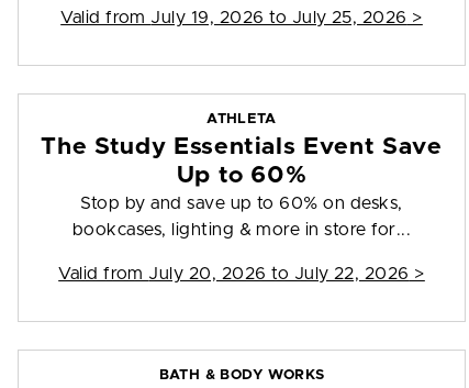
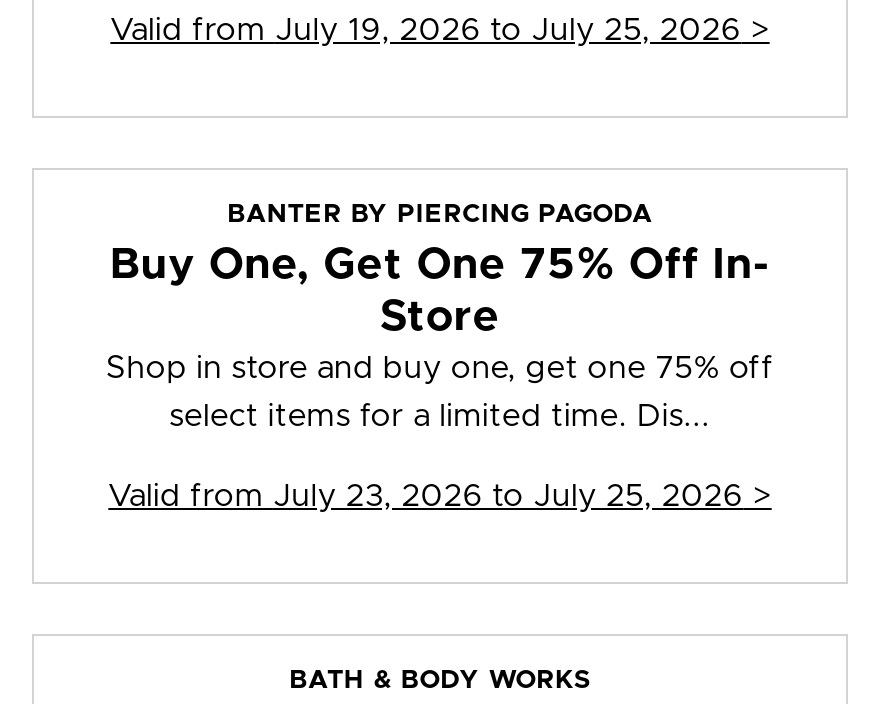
[41,112,442,212] ATHLETA | The Study Essentials Event Save | Up to 60% | Stop by and save up to 60% on desks, -> [106,202,774,384] BANTER BY PIERCING PAGODA | Buy One, Get One 75% Off In- | Store | Shop in store and buy one, get one 75% off
[72,221,411,239] bookcases, lighting & more in store for... -> [169,400,711,432] select items for a limited time. Dis...
[58,265,425,283] Valid from July 20, 2026 to July 22, 2026 > -> [108,480,772,512] Valid from July 23, 2026 to July 25, 2026 >

